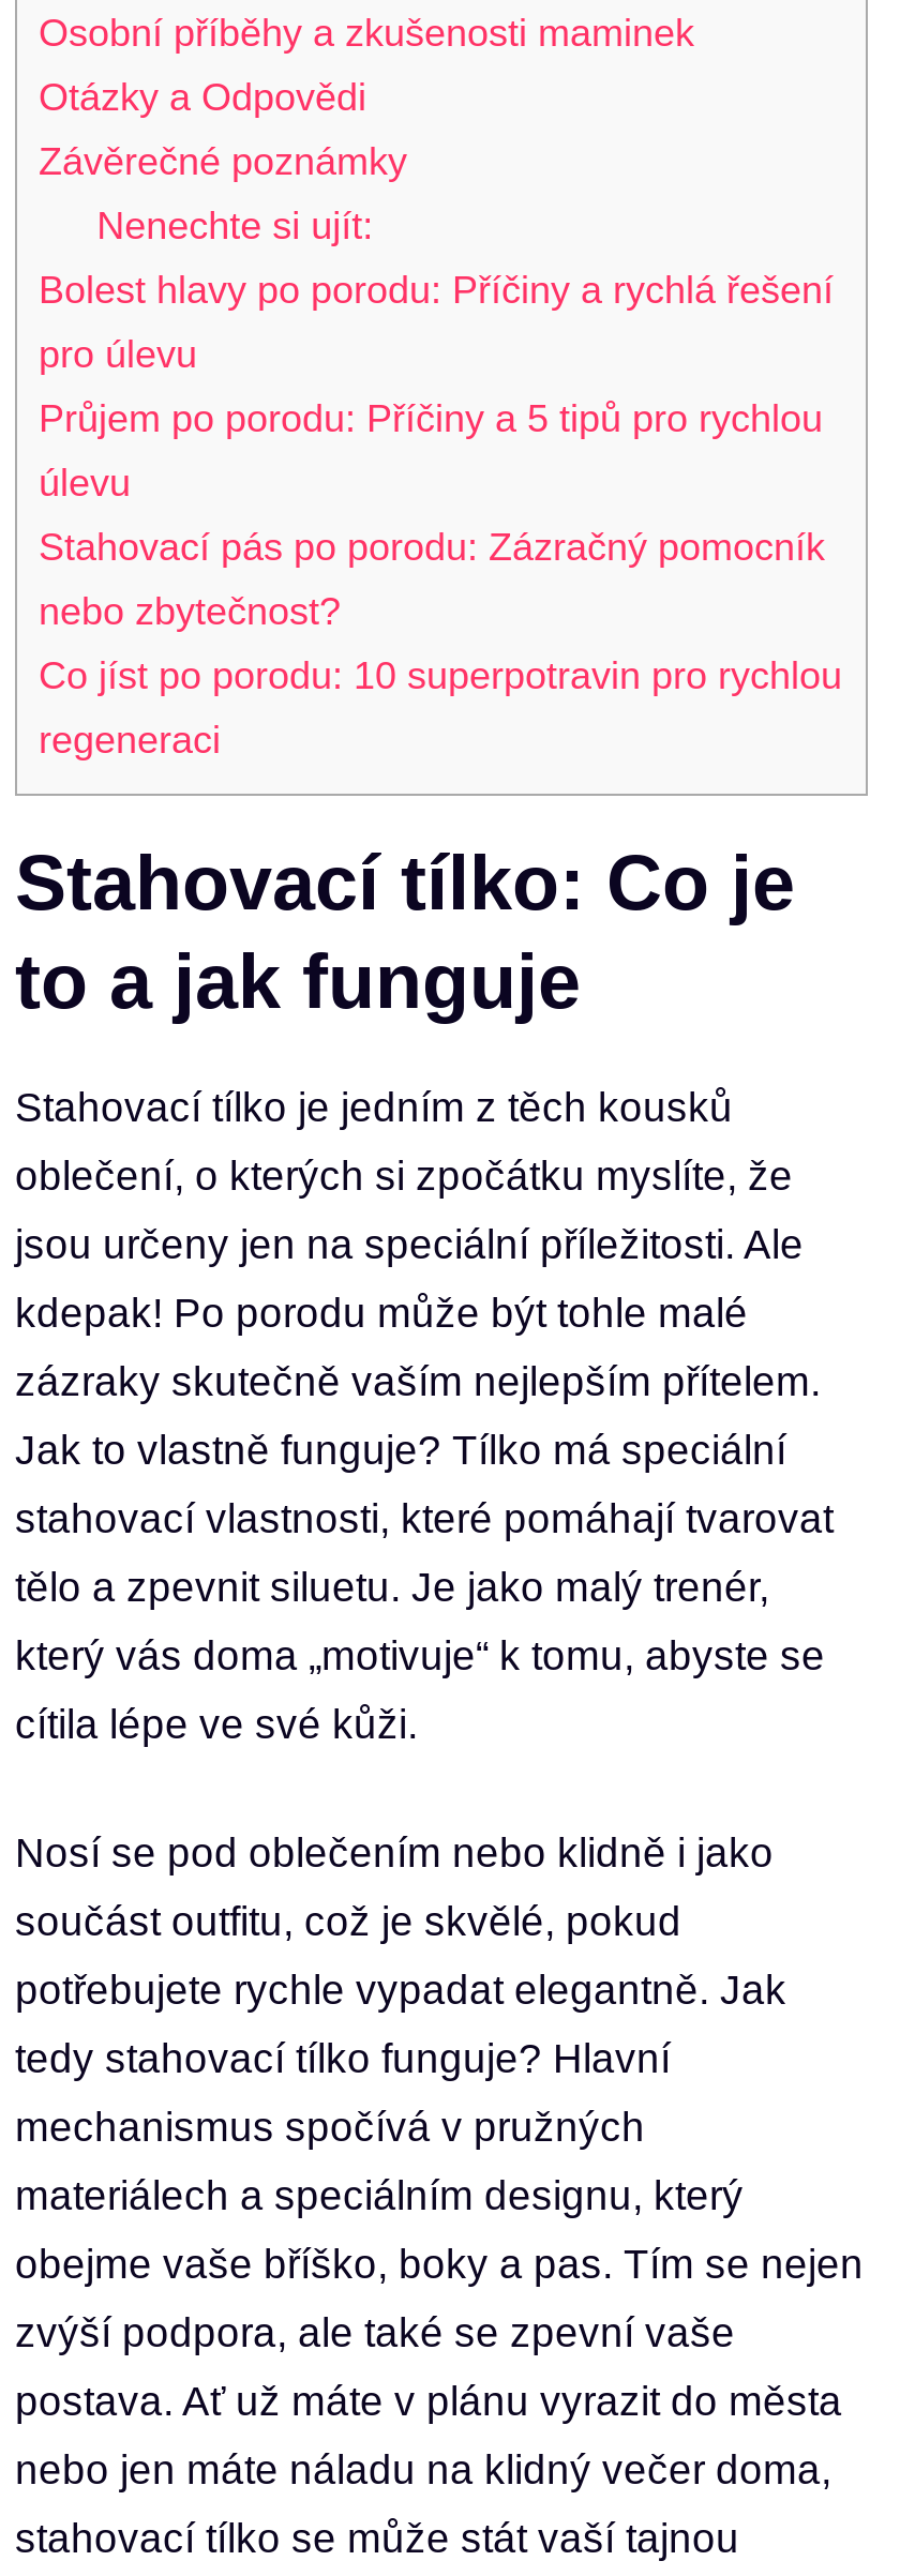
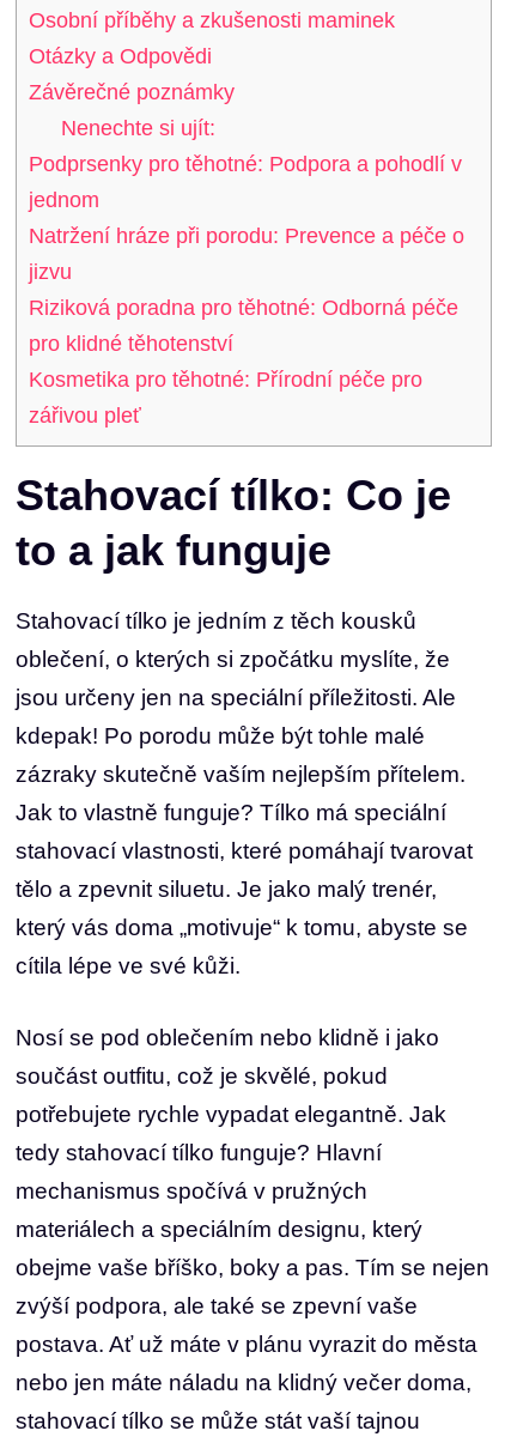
[39,268,834,311] Bolest hlavy po porodu: Příčiny a rychlá řešení -> [29,151,462,175] Podprsenky pro těhotné: Podpora a pohodlí v
[39,332,197,375] pro úlevu -> [29,187,99,211] jednom
[39,396,823,439] Průjem po porodu: Příčiny a 5 tipů pro rychlou -> [29,223,464,247] Natržení hráze při porodu: Prevence a péče o
[39,461,131,503] úlevu -> [29,259,72,283] jizvu
[39,525,825,568] Stahovací pás po porodu: Zázračný pomocník -> [29,295,458,319] Riziková poradna pro těhotné: Odborná péče
[39,589,341,632] nebo zbytečnost? -> [29,331,233,355] pro klidné těhotenství
[39,653,842,696] Co jíst po porodu: 10 superpotravin pro rychlou -> [29,367,422,391] Kosmetika pro těhotné: Přírodní péče pro
[39,718,221,760] regeneraci -> [29,403,141,427] zářivou pleť

